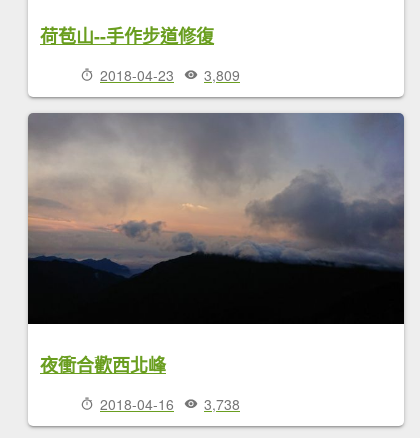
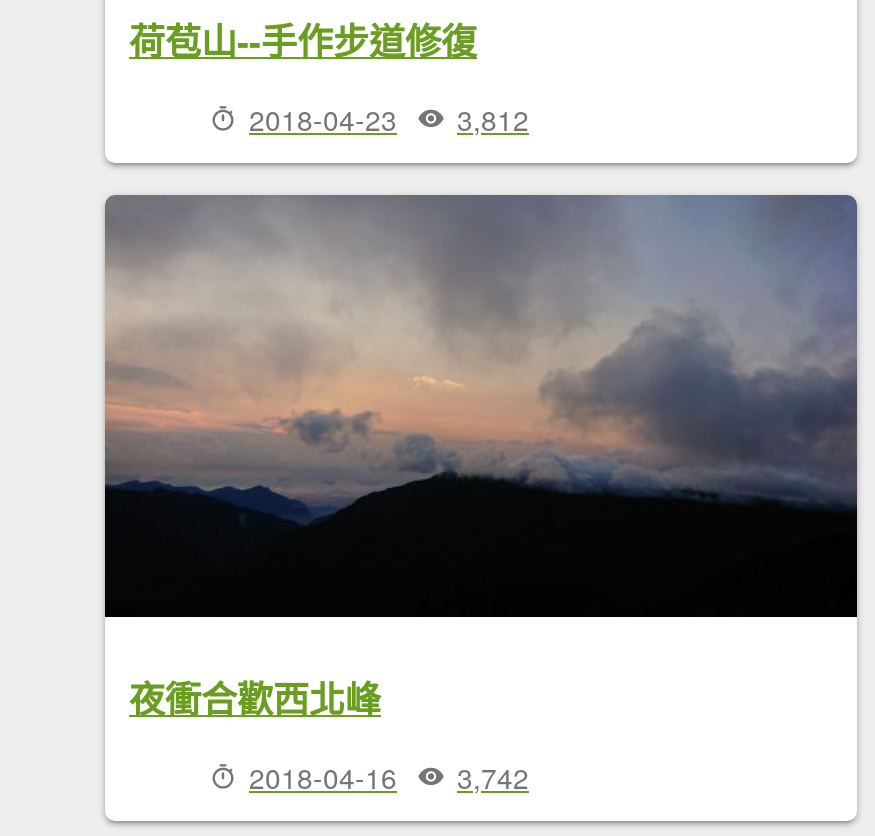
[100,65,240,85] 2018-04-23 3,809 -> [249,99,529,139] 2018-04-23 3,812
[100,394,240,414] 2018-04-16 3,738 -> [249,757,529,797] 2018-04-16 3,742

